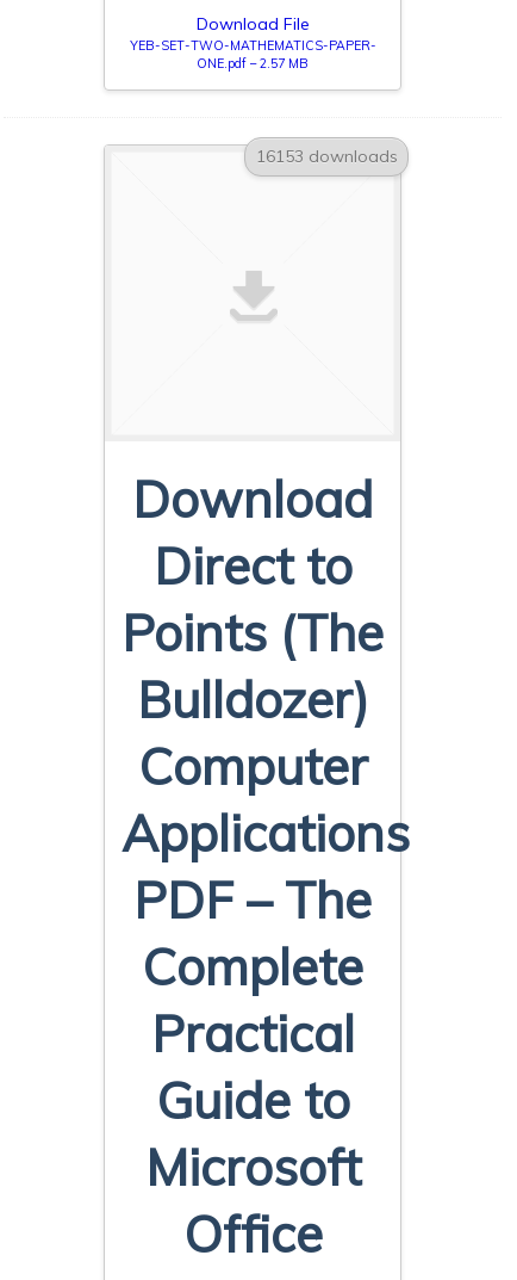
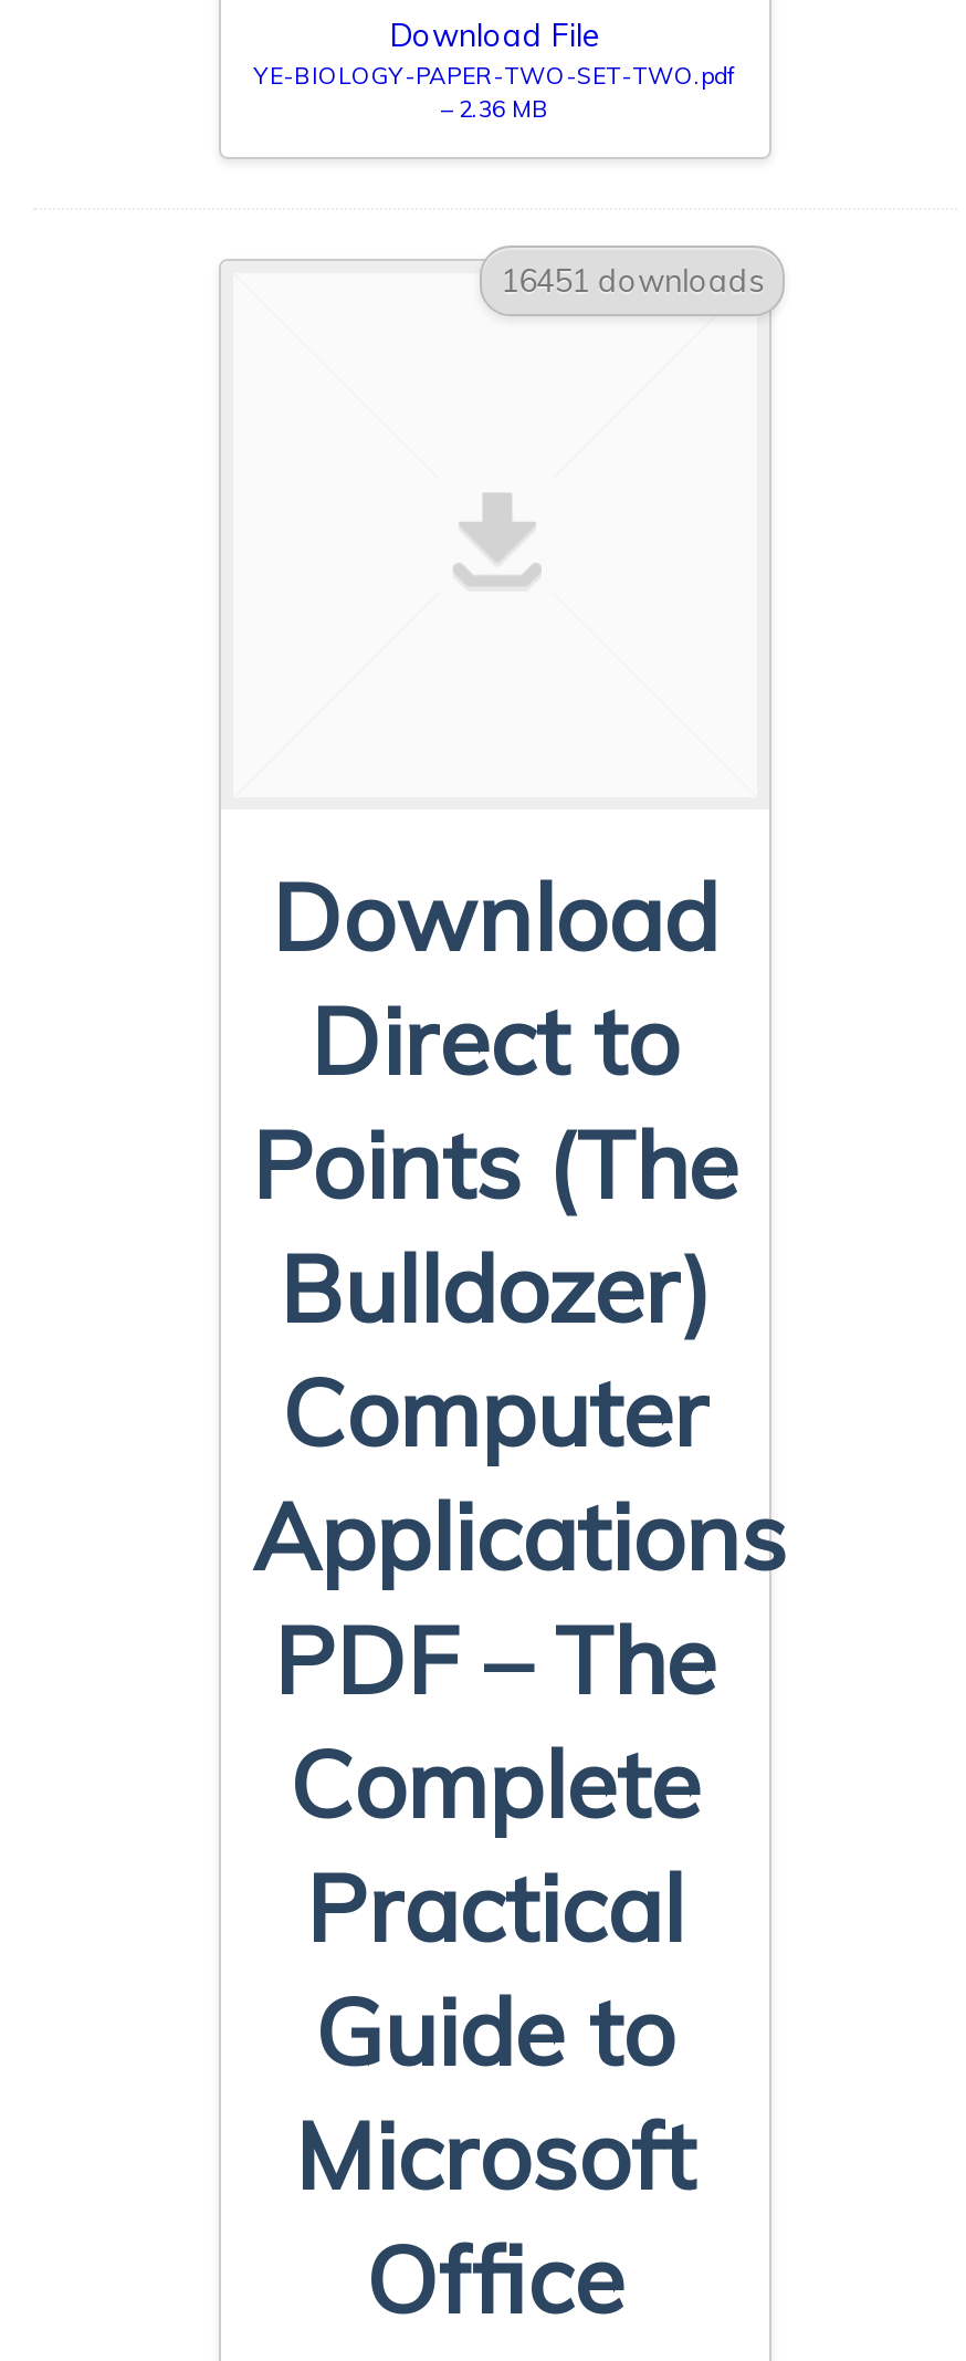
[129,37,376,72] YEB-SET-TWO-MATHEMATICS-PAPER- | ONE.pdf – 2.57 MB -> [254,59,736,123] YE-BIOLOGY-PAPER-TWO-SET-TWO.pdf | – 2.36 MB
[256,146,397,167] 16153 downloads -> [501,261,764,301] 16451 downloads

